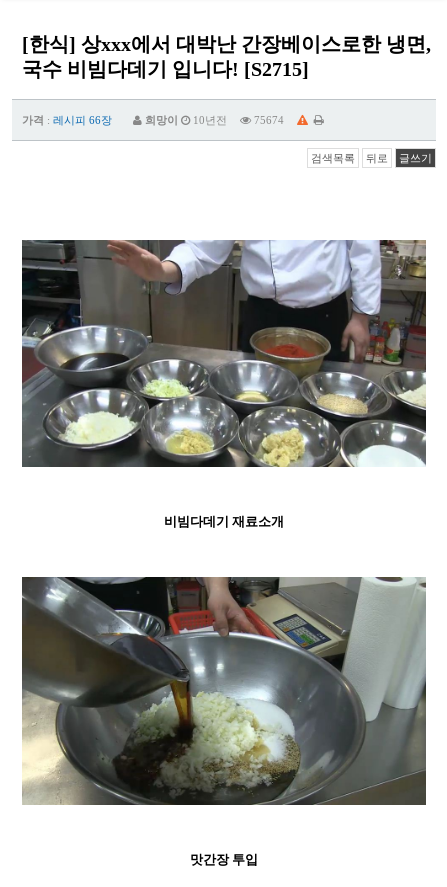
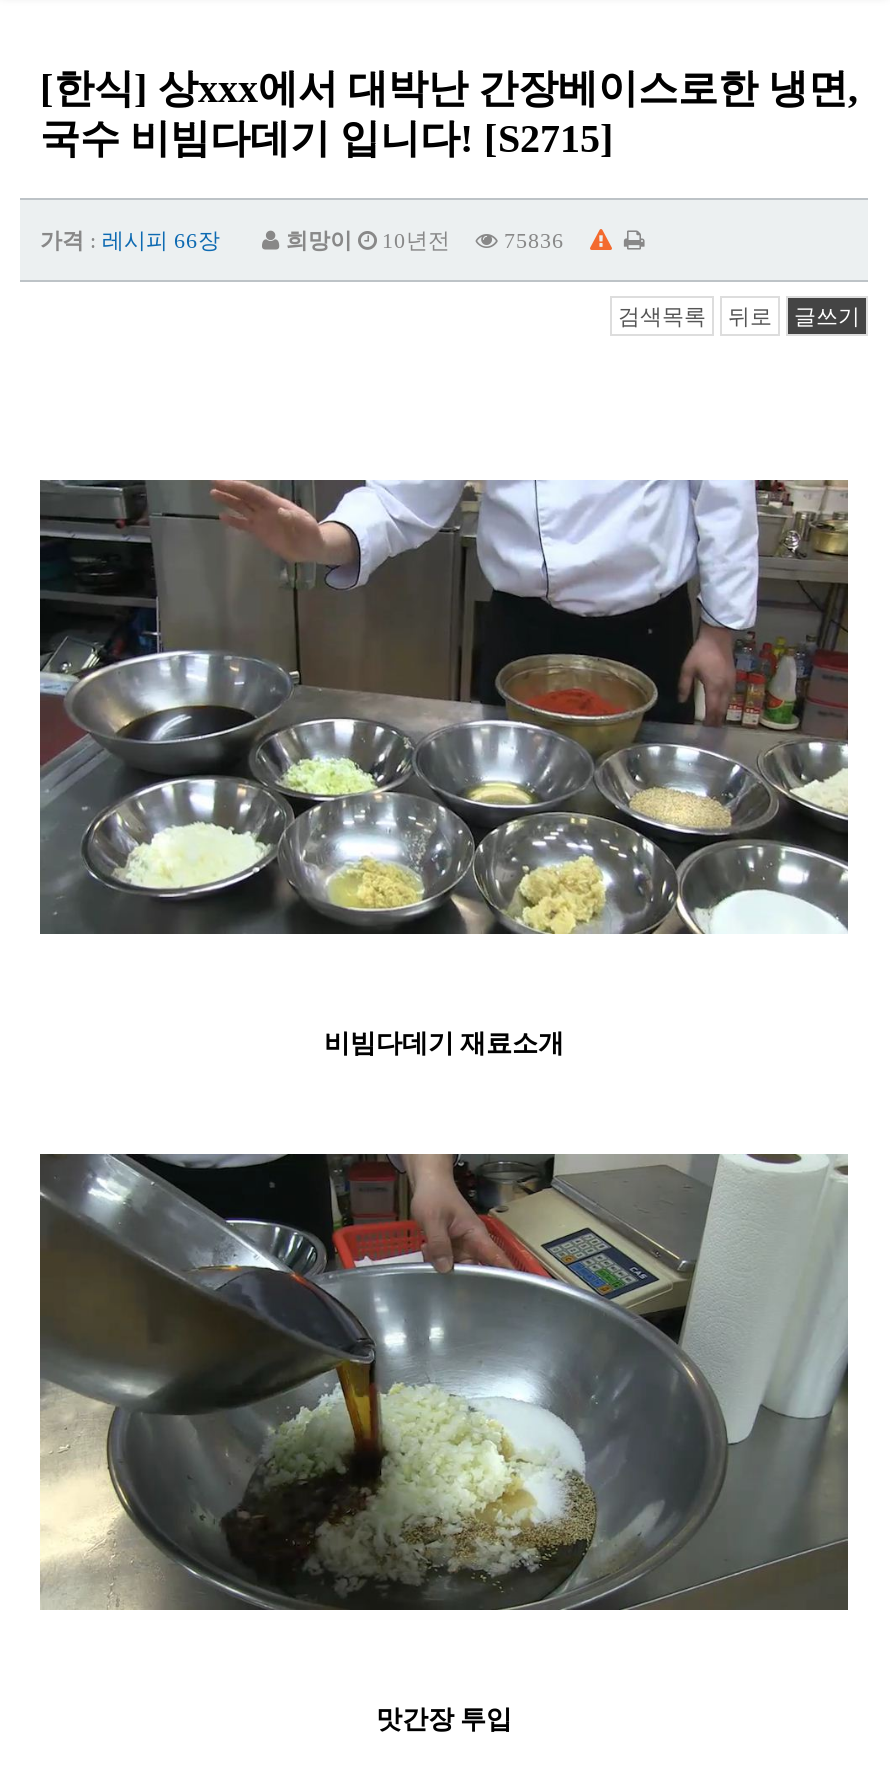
[254,114,284,126] 75674 -> [504,228,564,252] 75836

